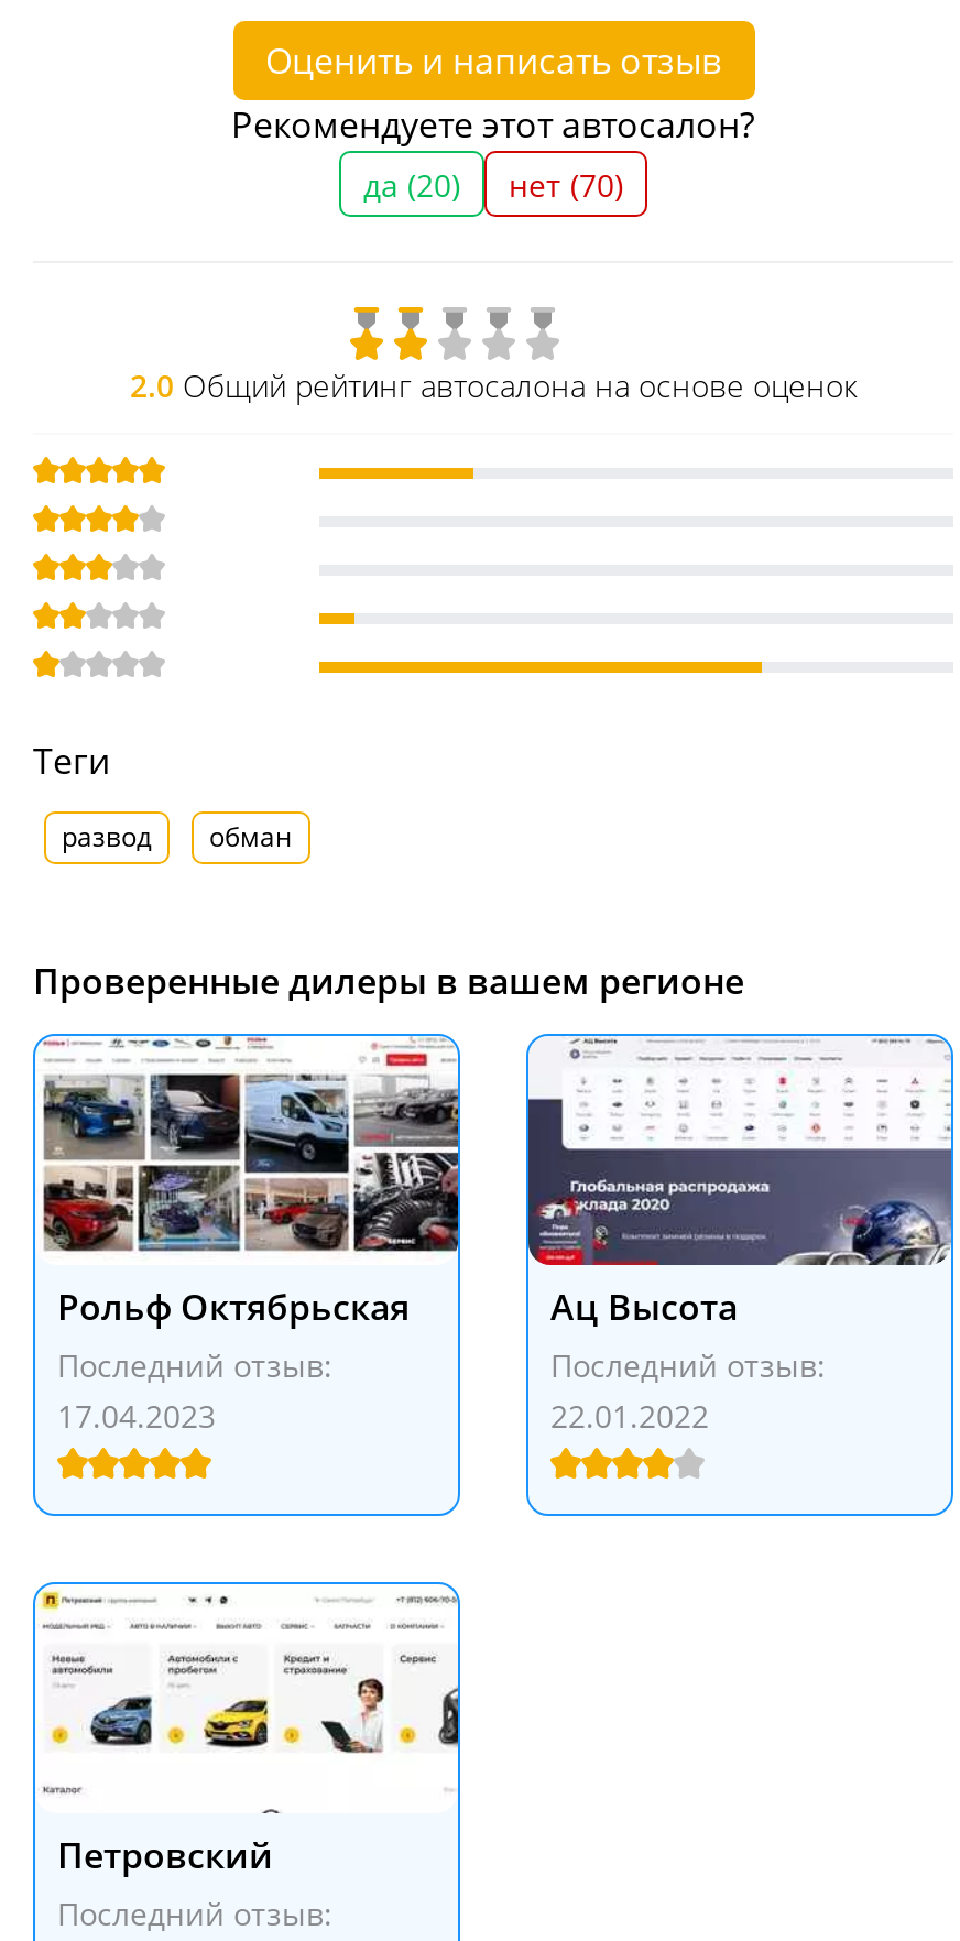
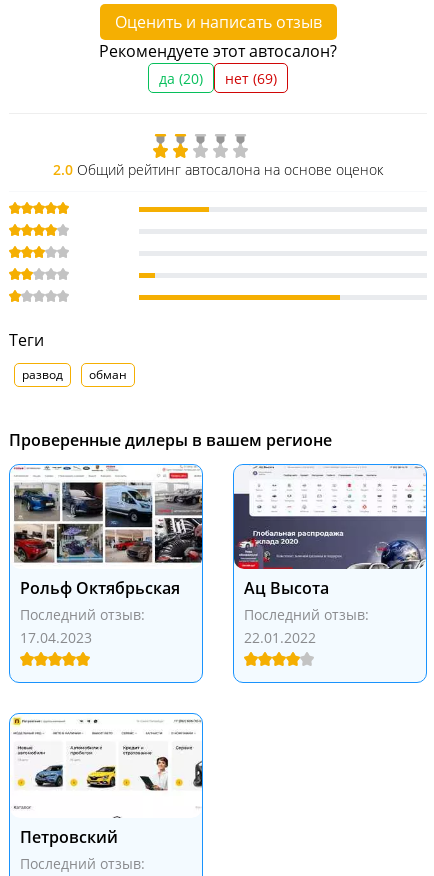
[363,164,623,206] да (20) нет (70) -> [159,69,277,88] да (20) нет (69)

